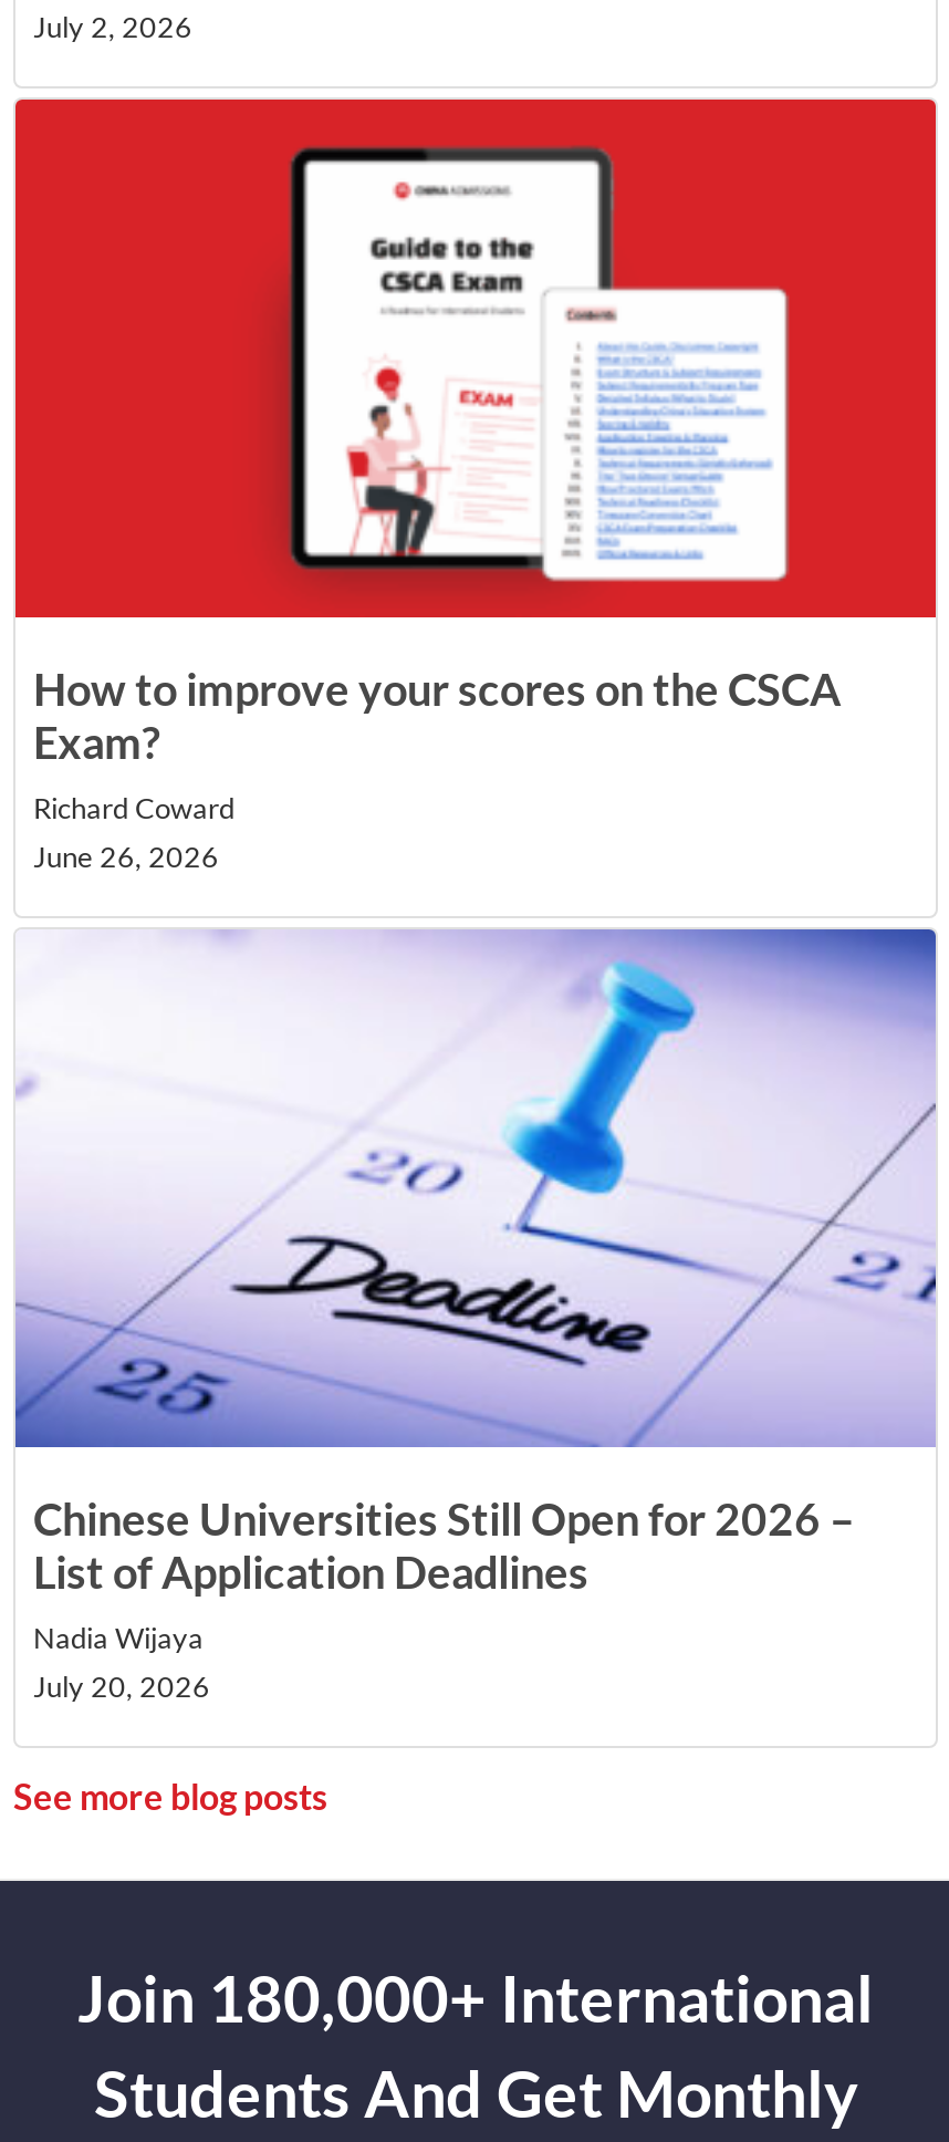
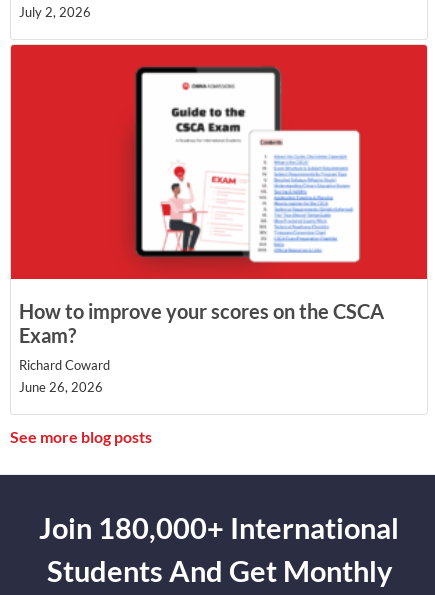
[13,927,938,1704] [image] | Chinese Universities Still Open for 2026 – | List of Application Deadlines | Nadia Wijaya | July 20, 2026 -> none

